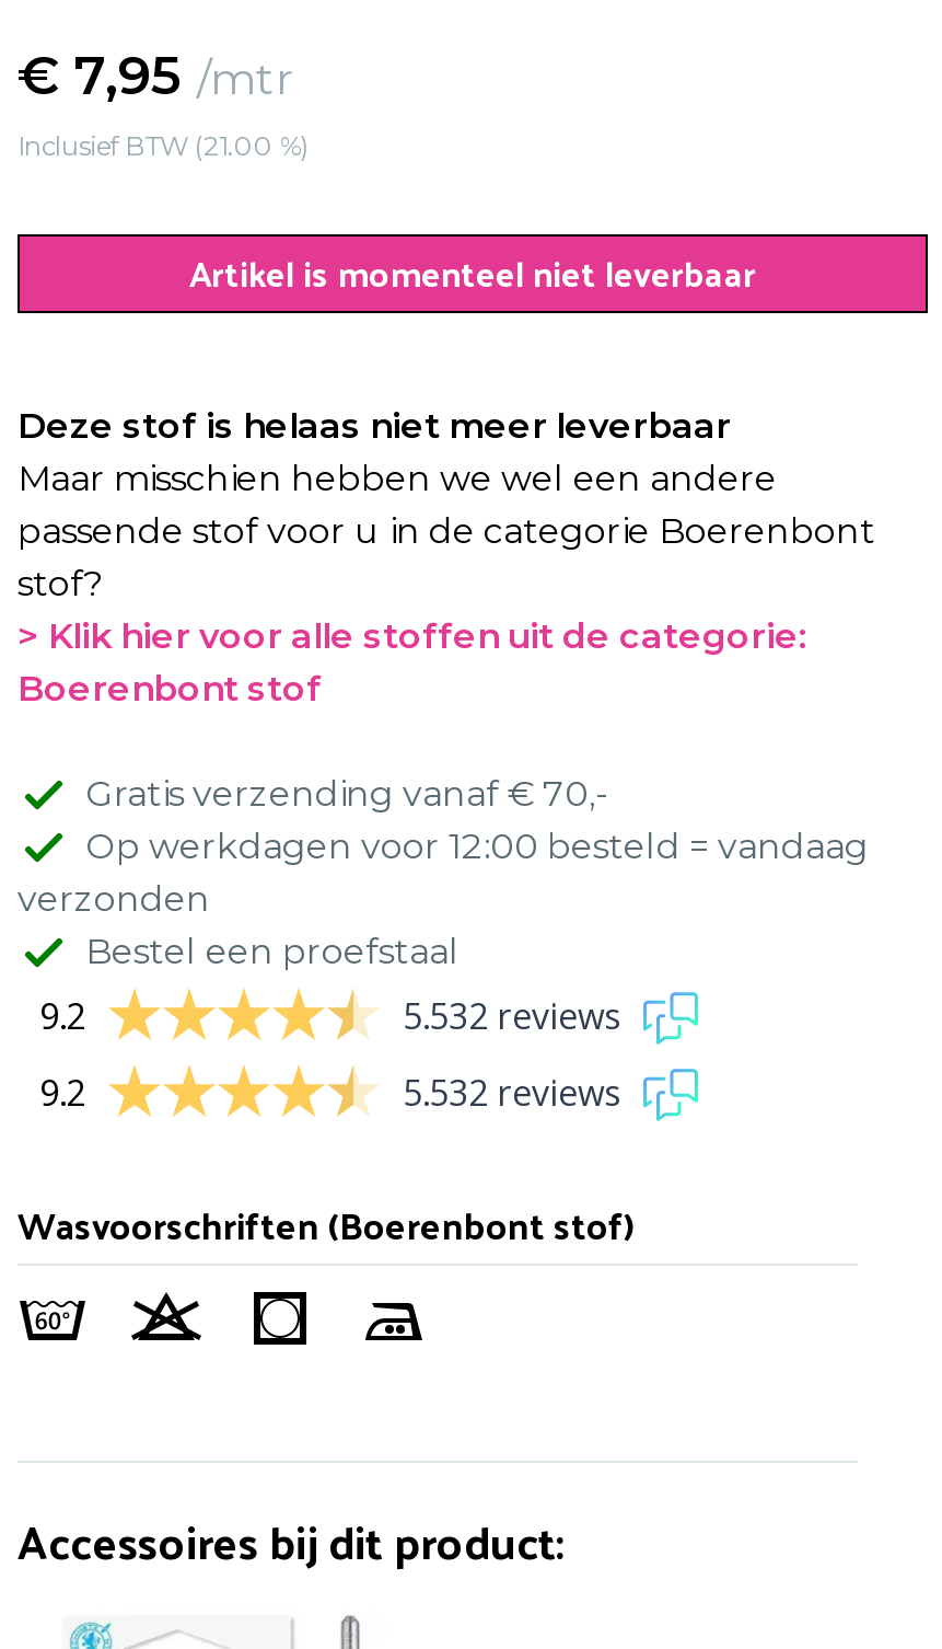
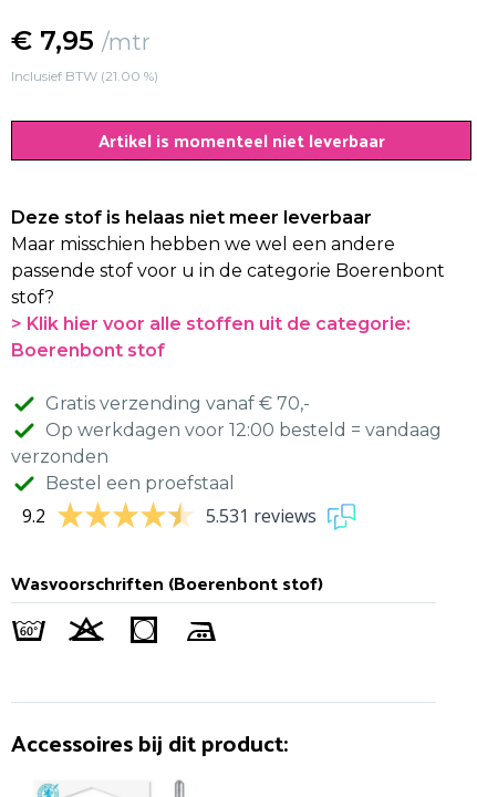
[39,993,621,1118] 5.532 reviews | 9.2 | 5.532 reviews -> [206,504,317,528] 5.531 reviews

